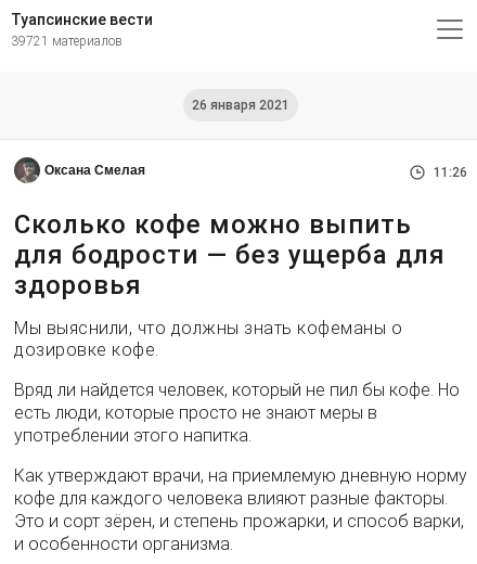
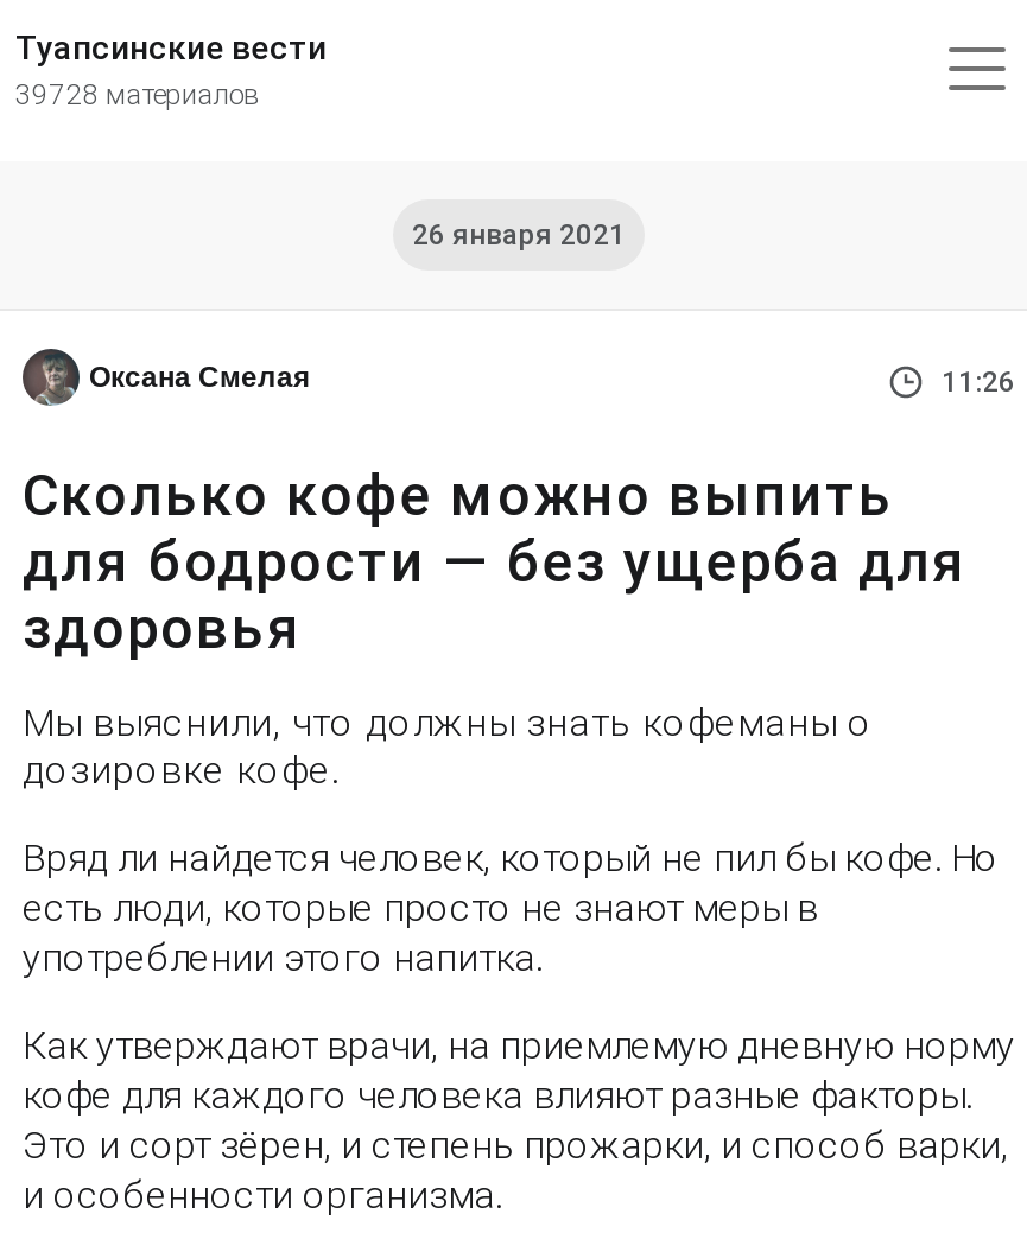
[11,34,123,49] 39721 материалов -> [15,78,260,112] 39728 материалов

